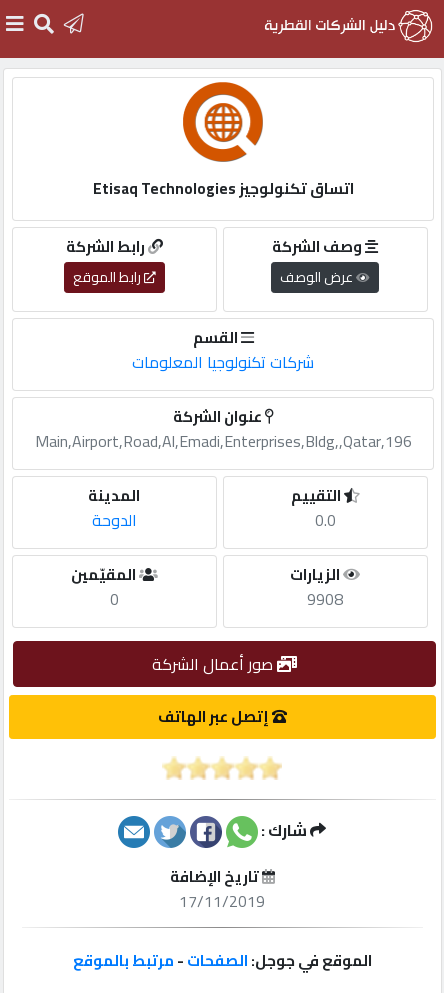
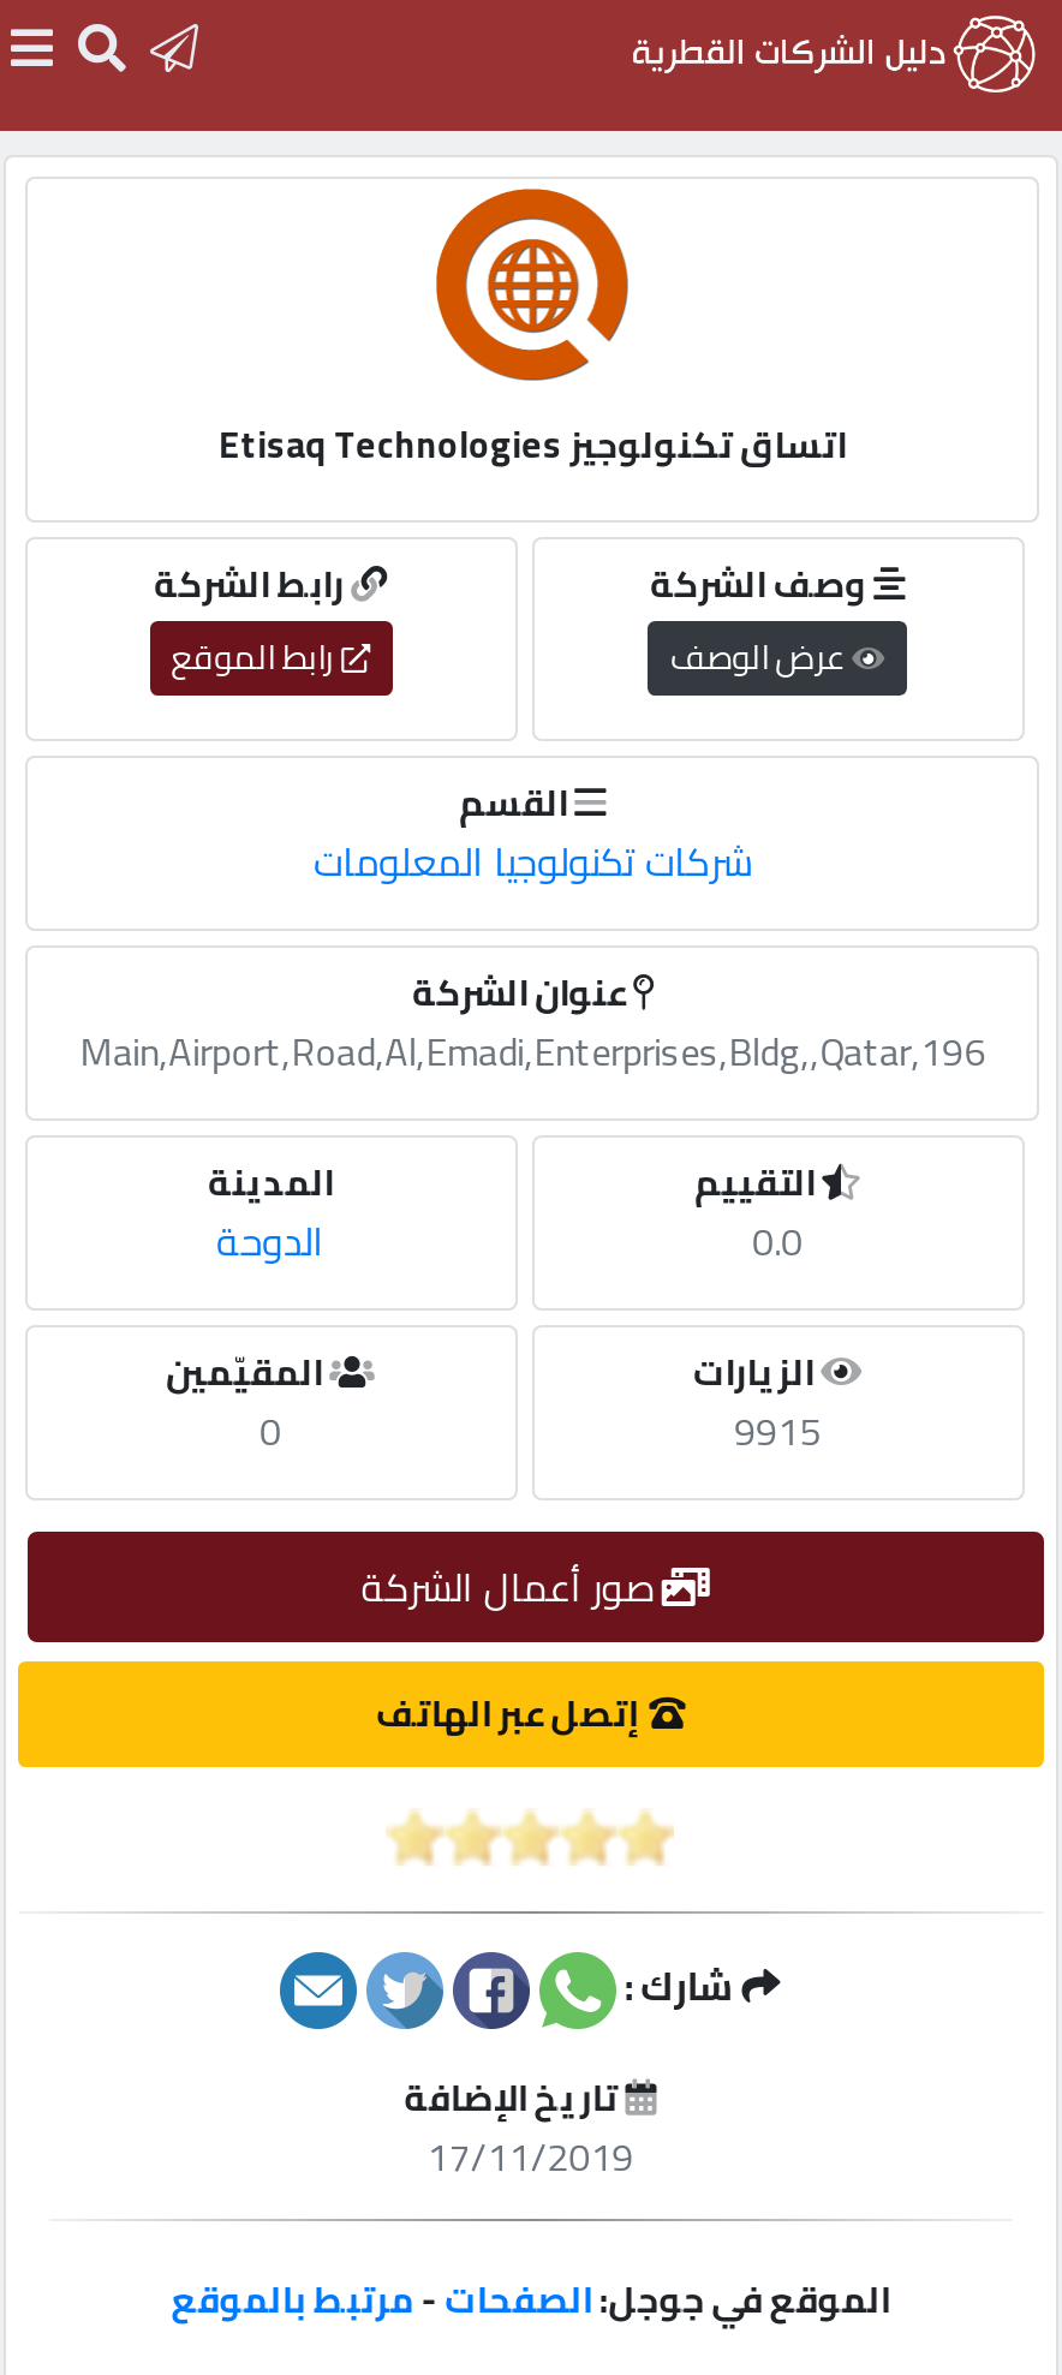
[307,583,343,613] 9908 -> [735,1394,821,1466] 9915

